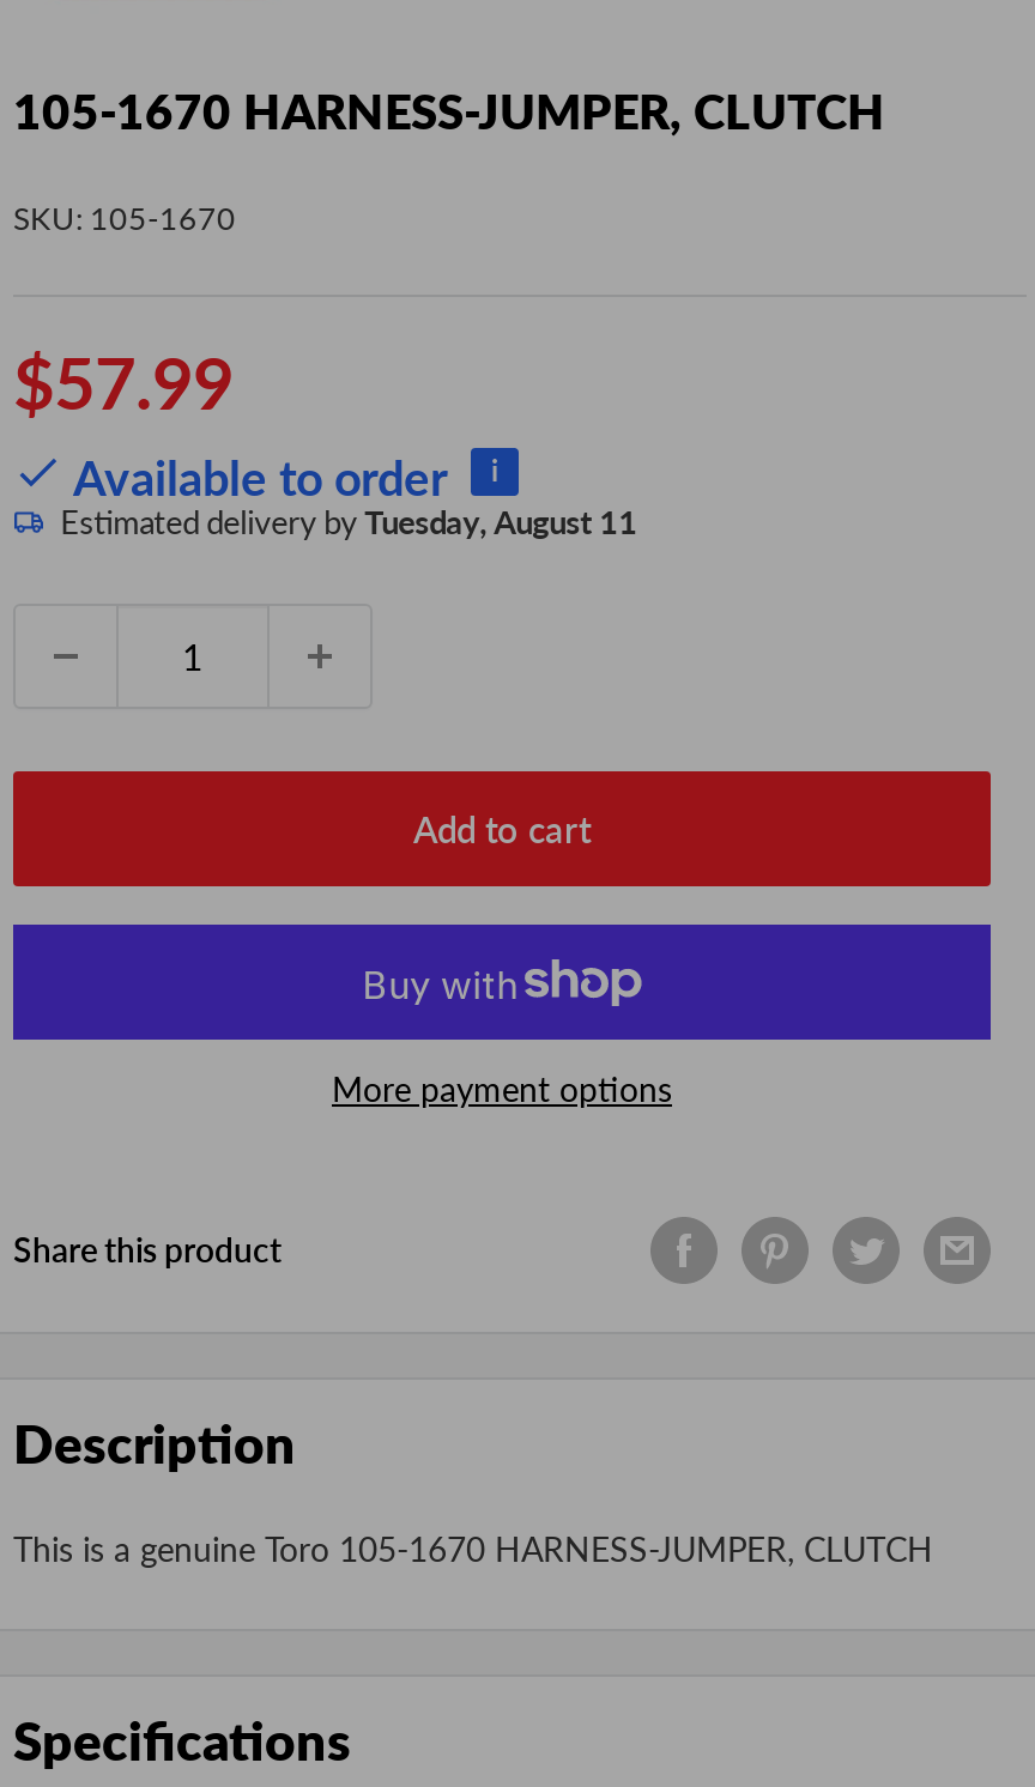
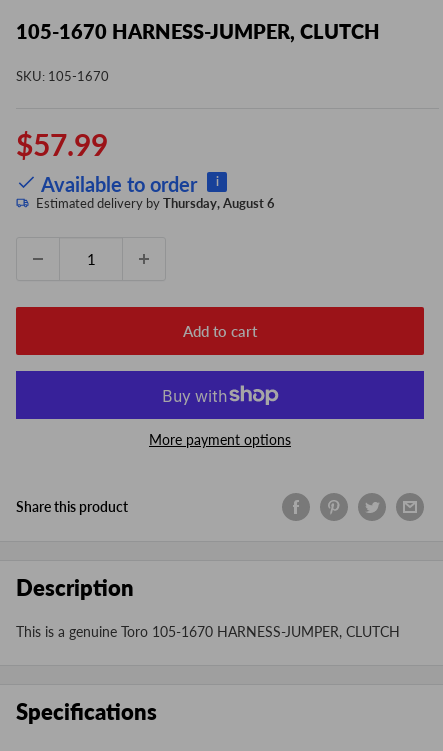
[60,503,638,541] Estimated delivery by Tuesday, August 11 -> [36,195,275,211] Estimated delivery by Thursday, August 6

